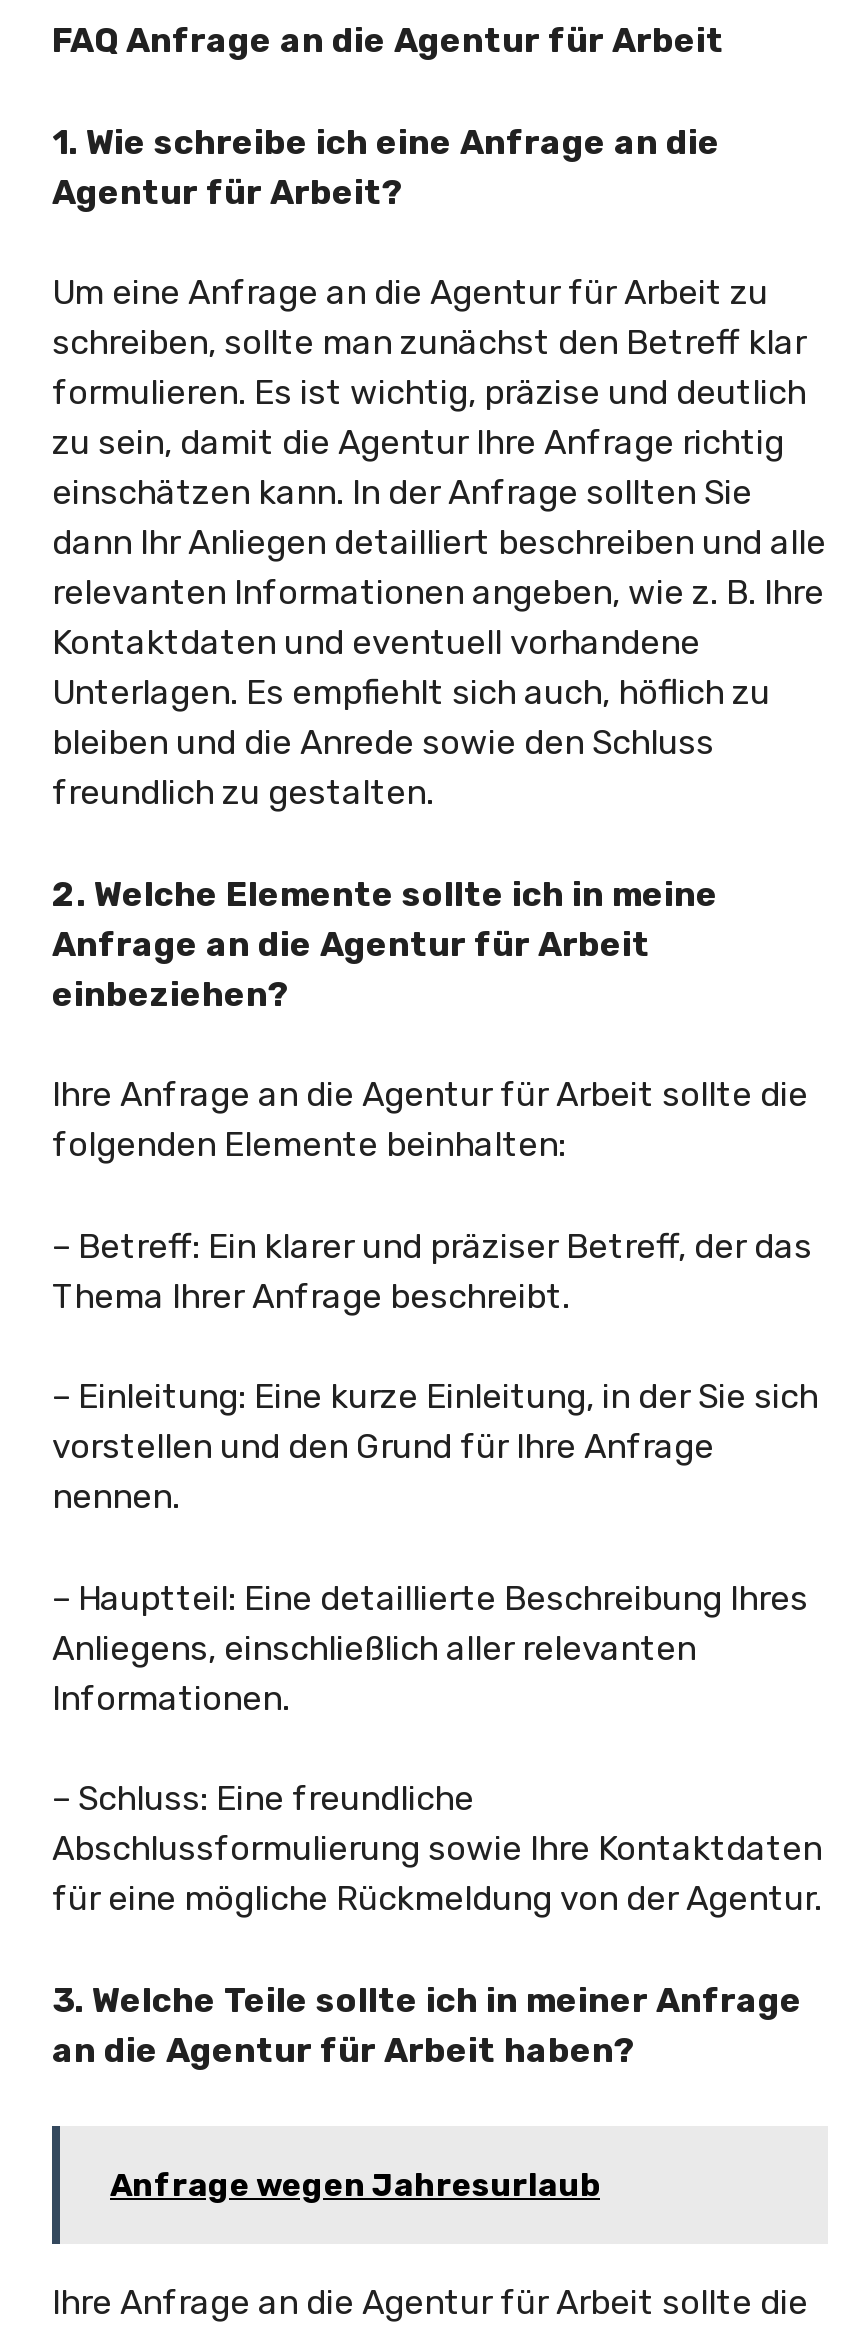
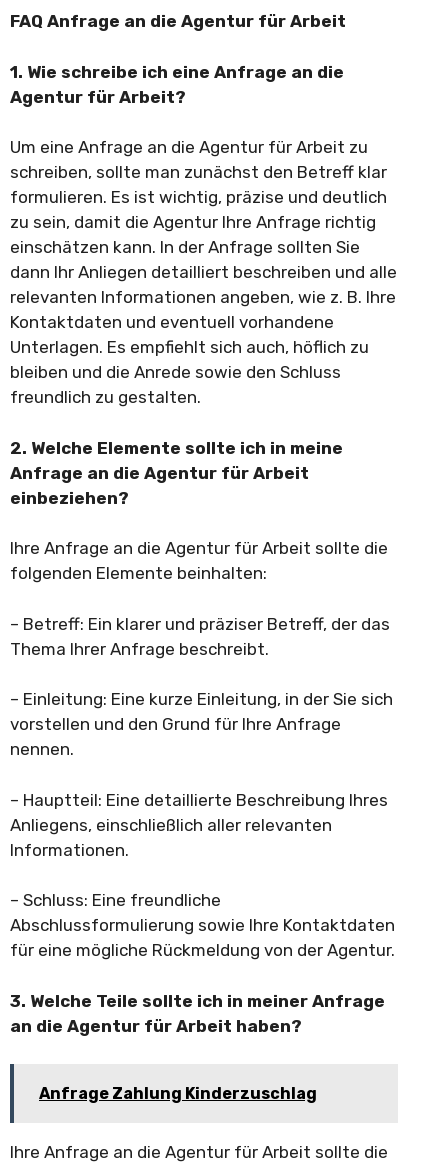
[110,2166,600,2204] Anfrage wegen Jahresurlaub -> [39,1084,317,1103] Anfrage Zahlung Kinderzuschlag

